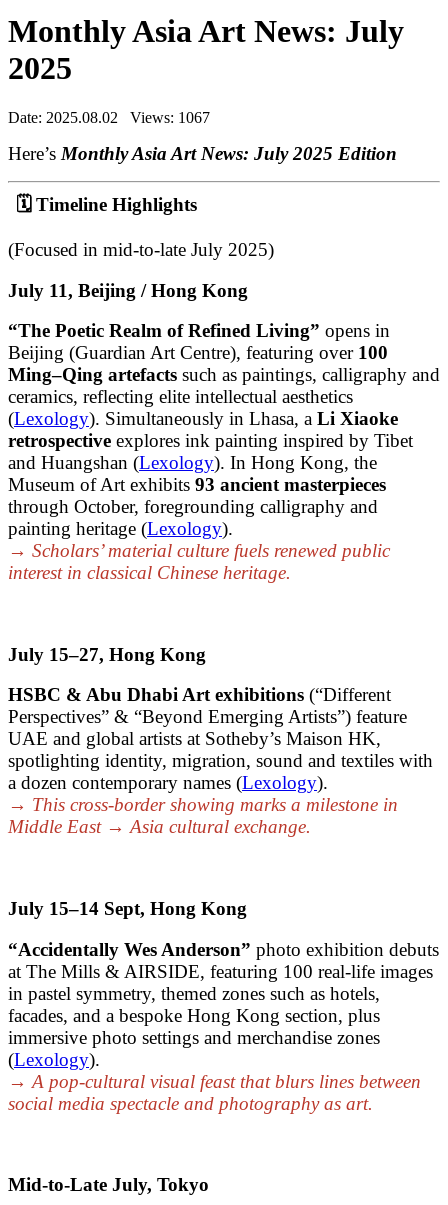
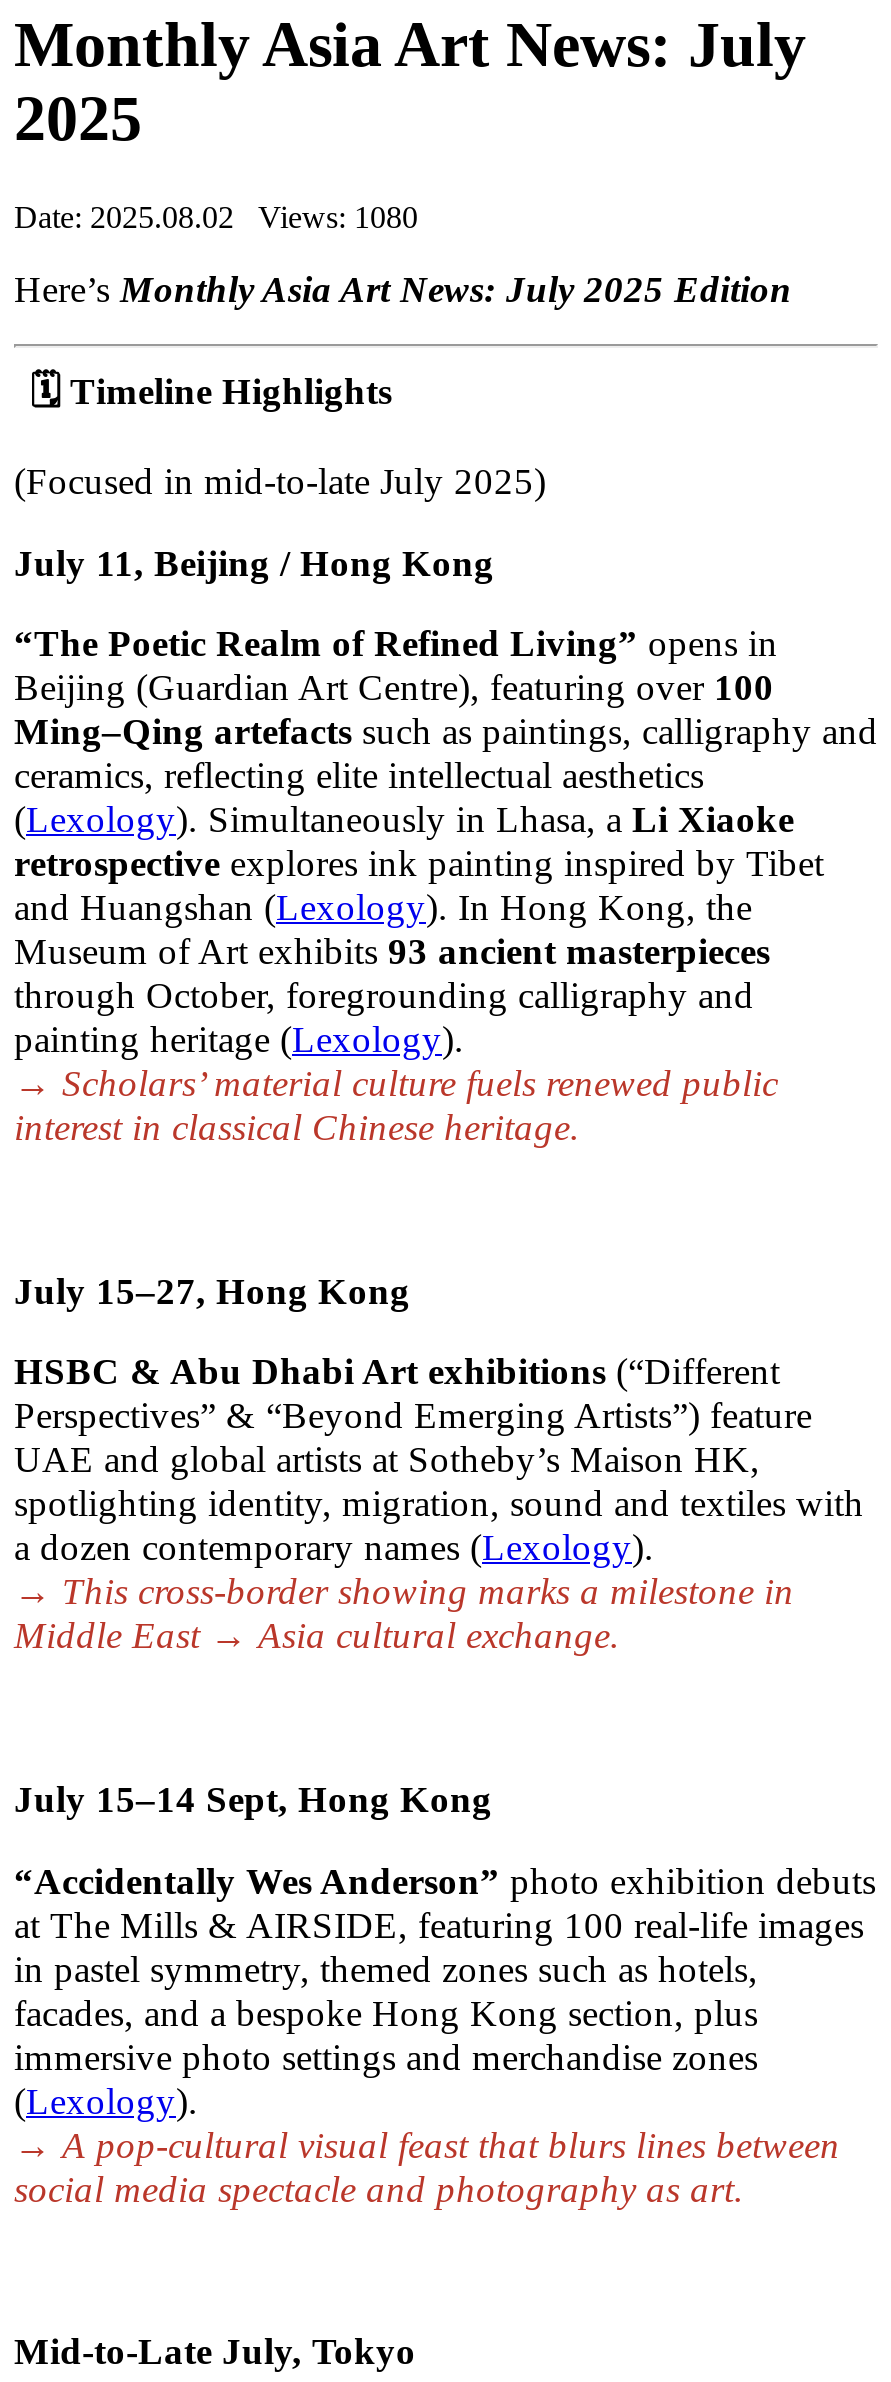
[8,109,210,126] Date: 2025.08.02 Views: 1067 -> [14,200,418,234] Date: 2025.08.02 Views: 1080

